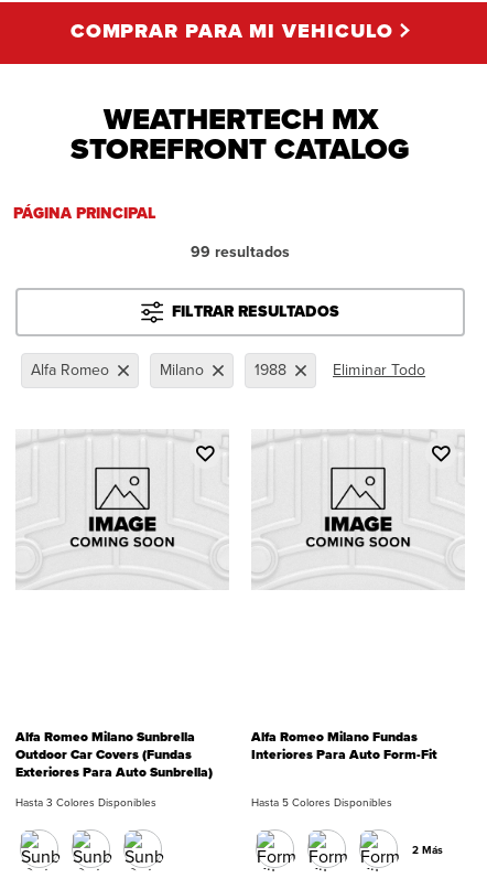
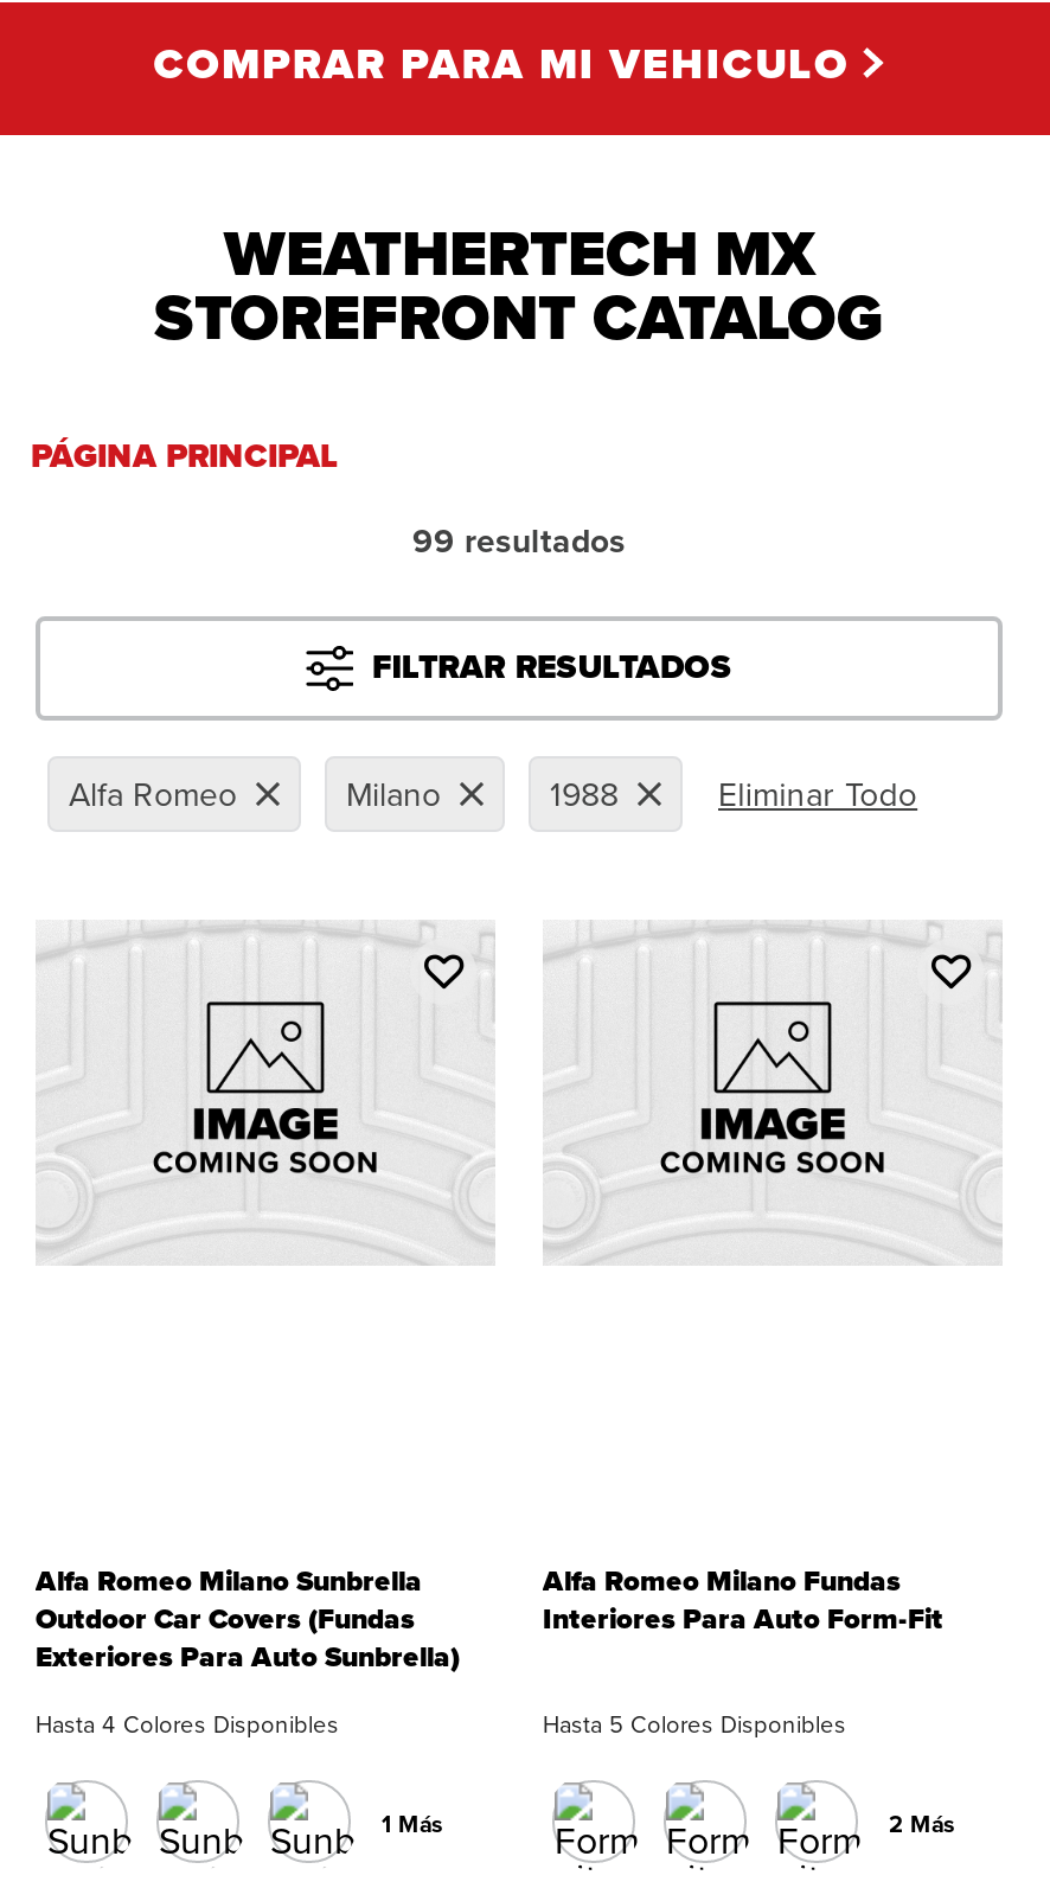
[15,795,156,811] Hasta 3 Colores Disponibles -> [36,1708,443,1843] Hasta 4 Colores Disponibles | 1 Más

